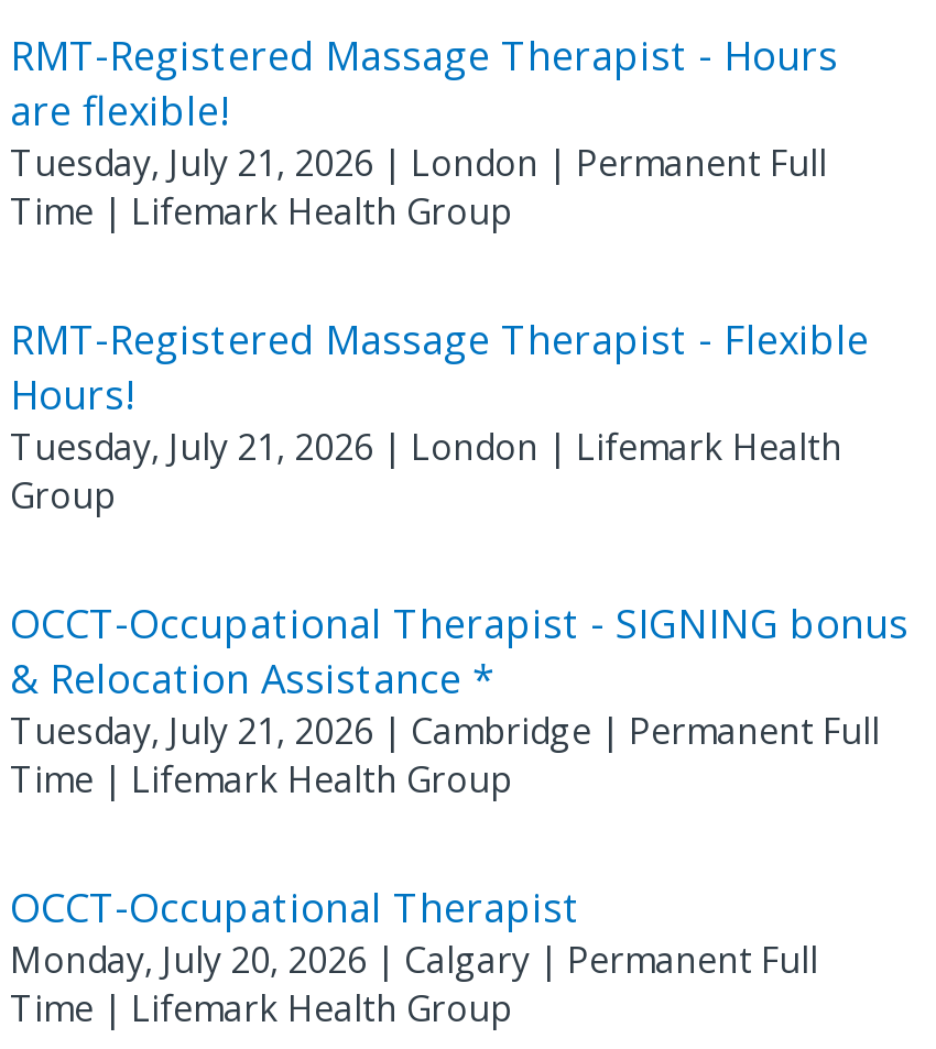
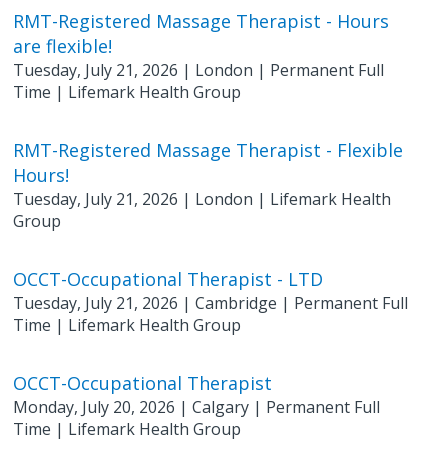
[10,597,908,705] OCCT-Occupational Therapist - SIGNING bonus | & Relocation Assistance * -> [13,267,323,291] OCCT-Occupational Therapist - LTD

